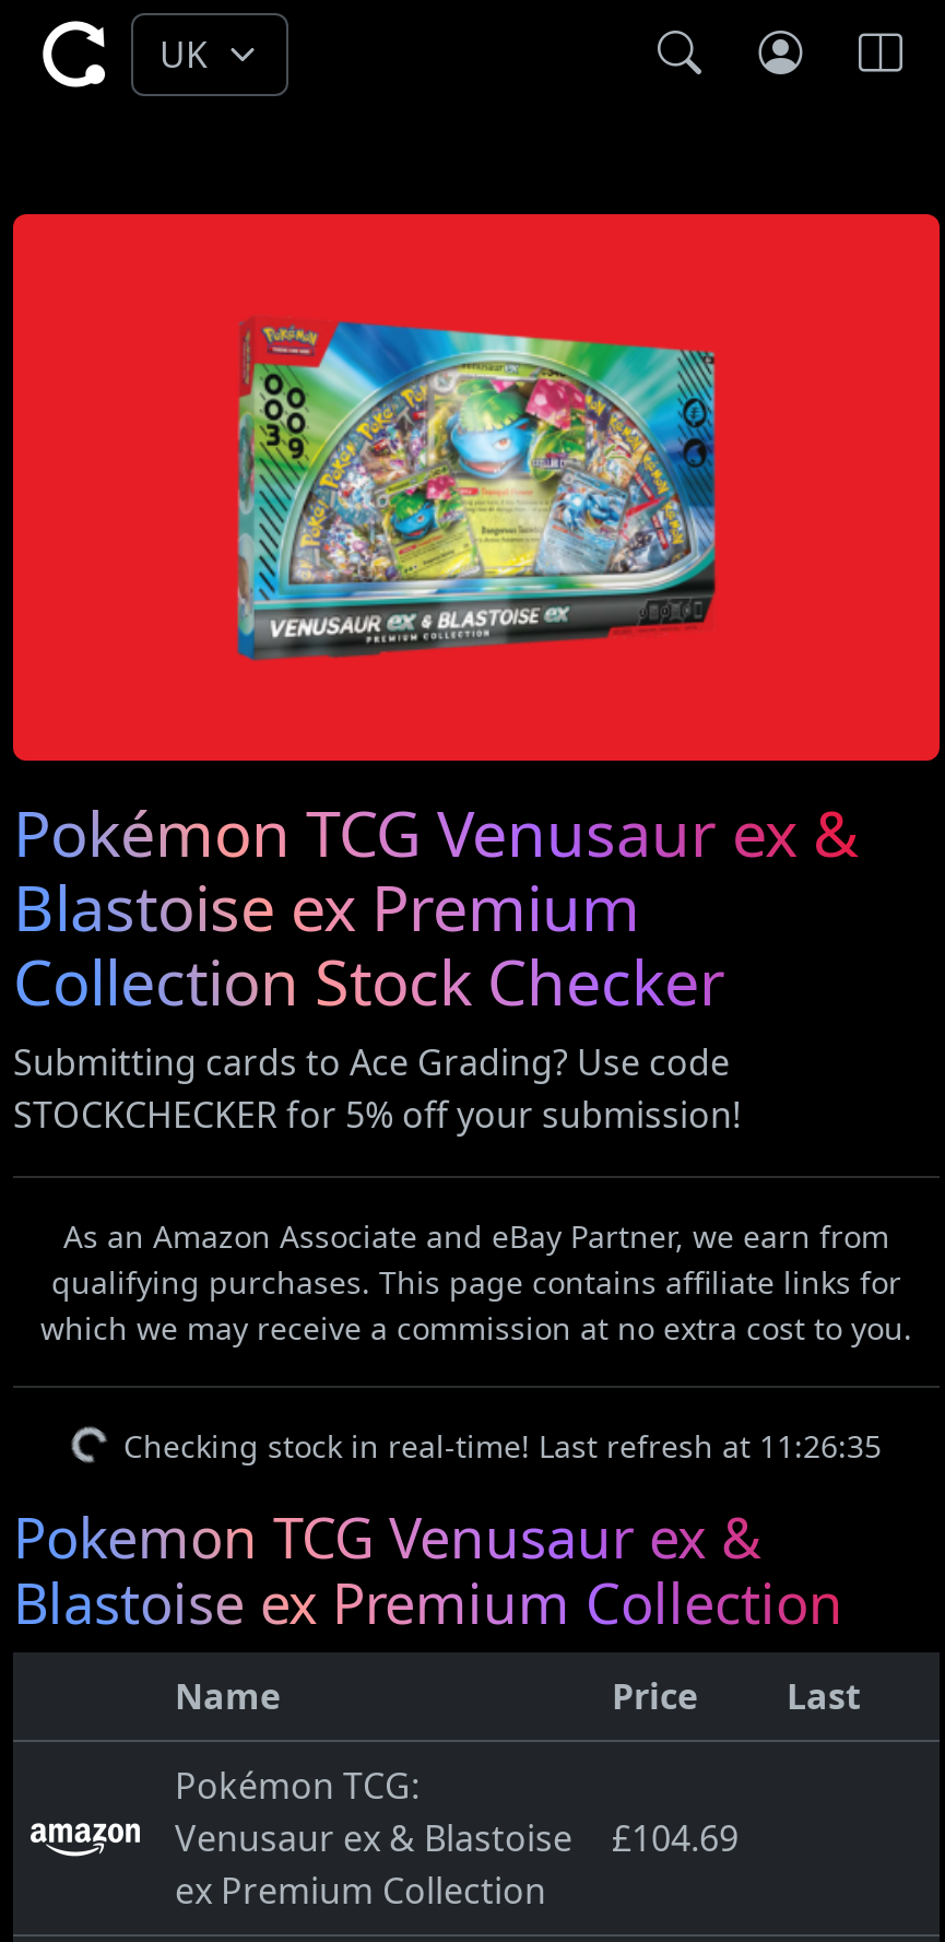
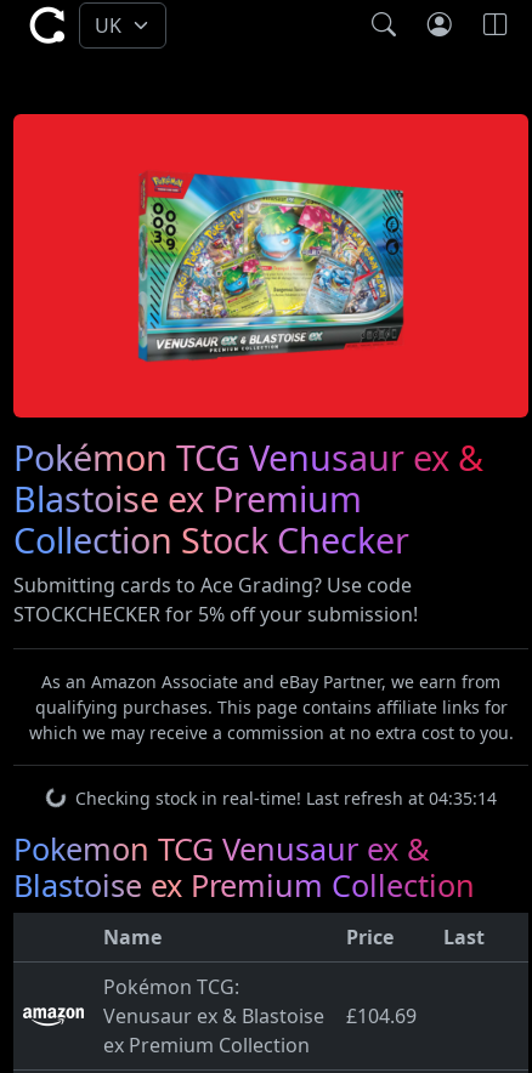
[123,1425,882,1467] Checking stock in real-time! Last refresh at 11:26:35 -> [75,787,496,810] Checking stock in real-time! Last refresh at 04:35:14

